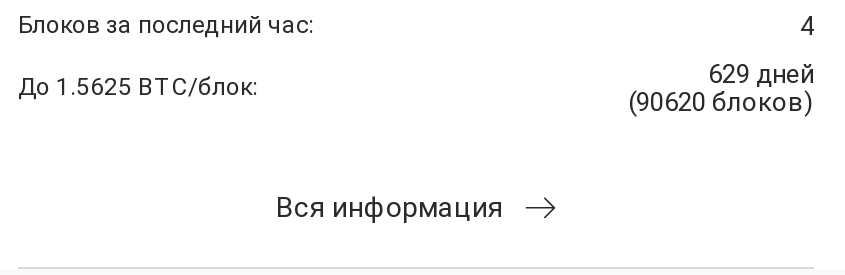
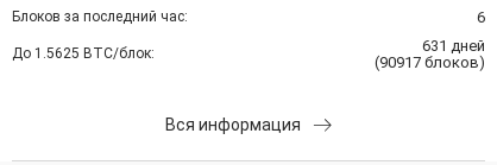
[800,11,814,41] 4 -> [477,8,485,26] 6
[708,59,814,89] 629 дней -> [422,37,485,54] 631 дней
[628,87,814,117] (90620 блоков) -> [375,53,485,71] (90917 блоков)

